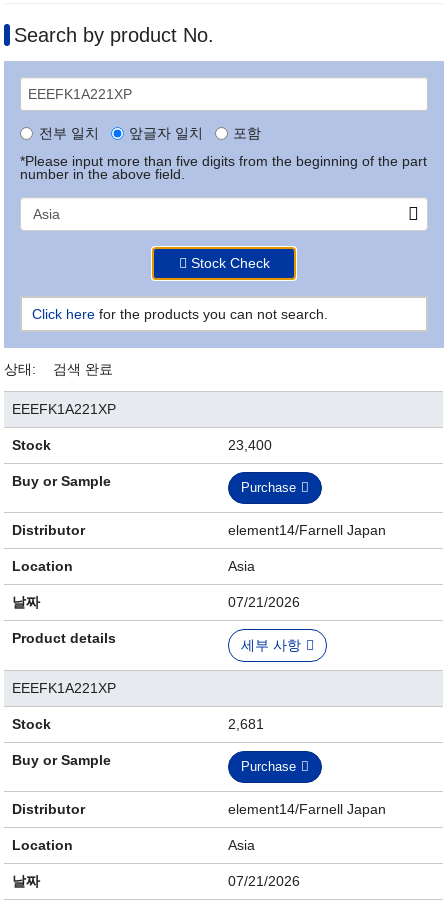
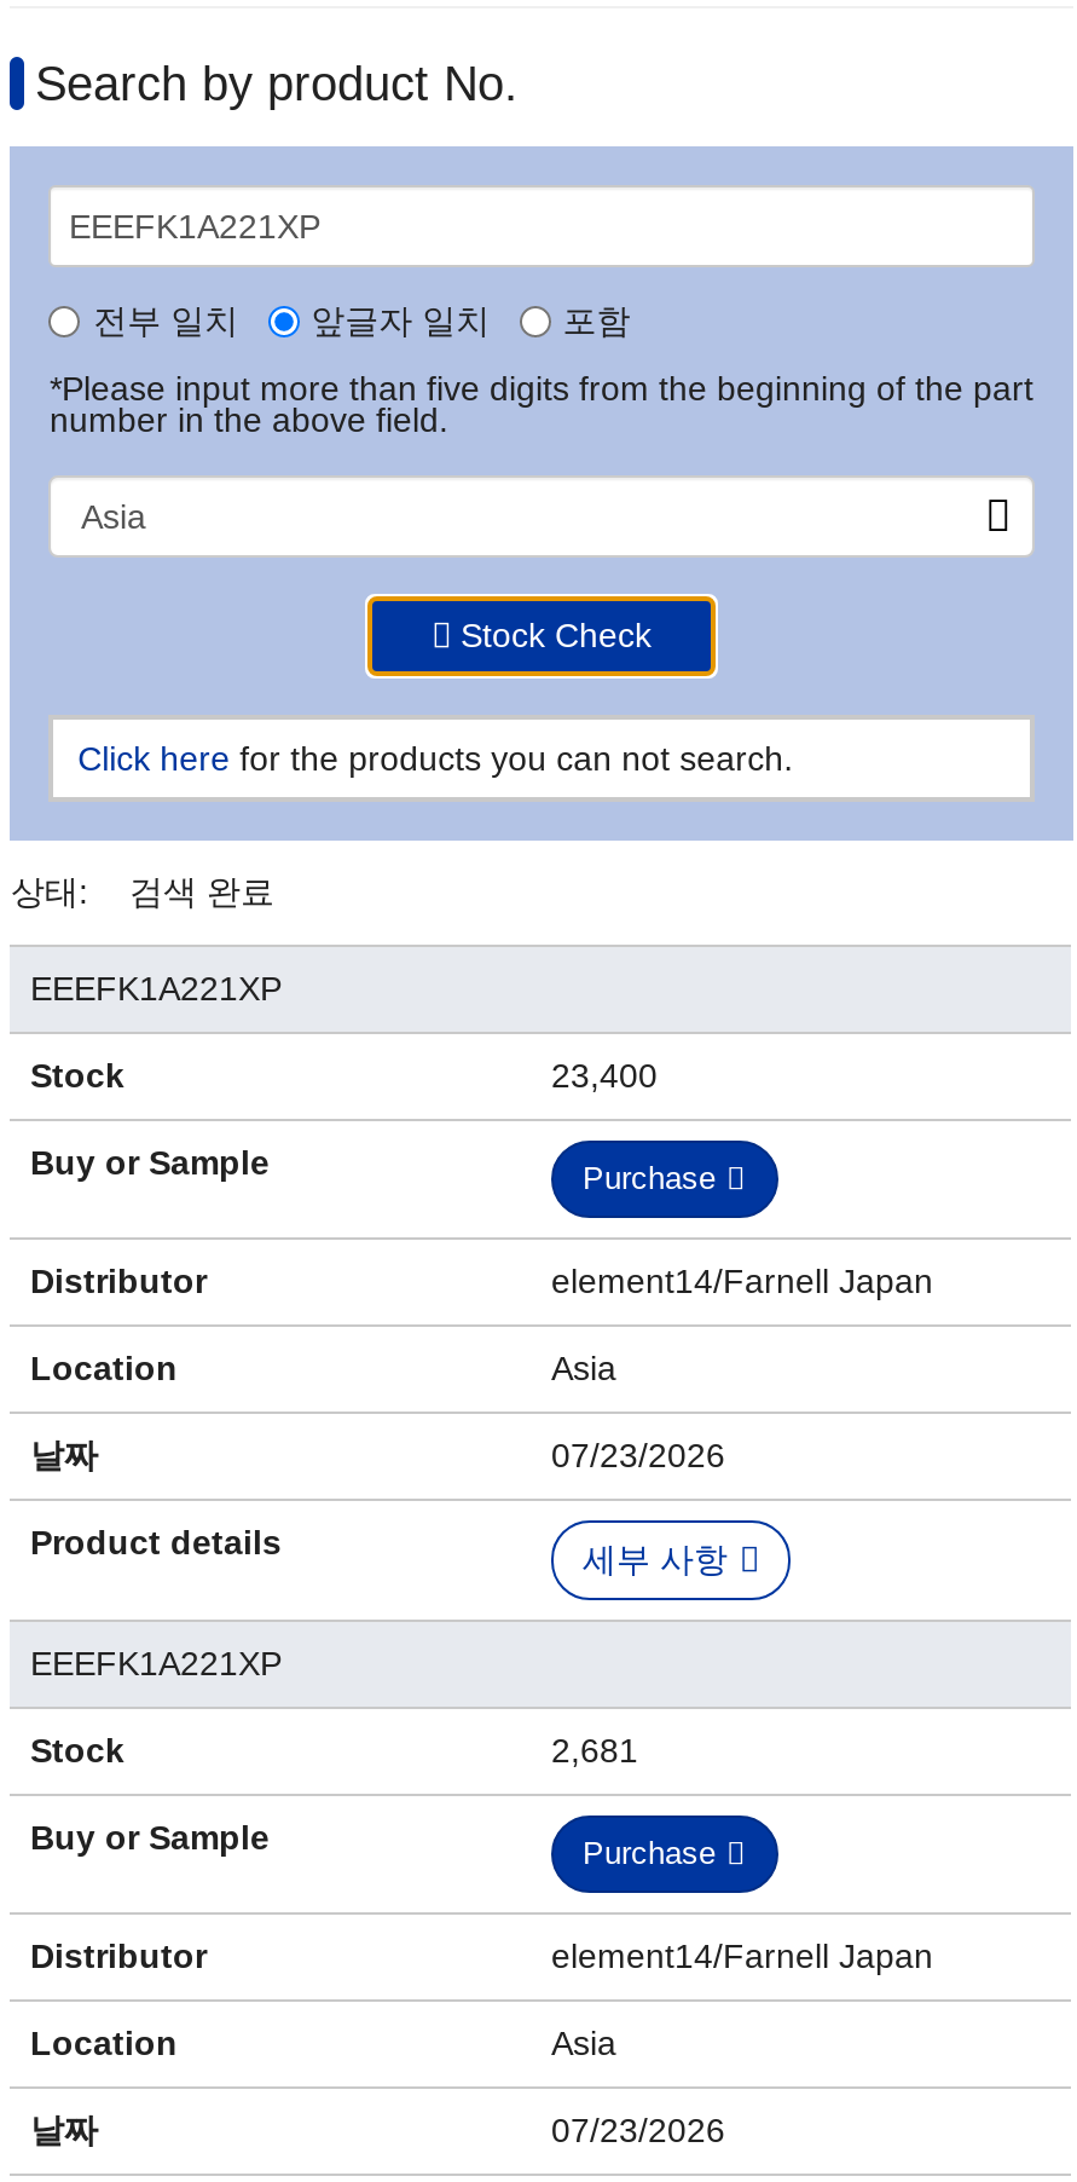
[228,594,300,610] 07/21/2026 -> [551,1436,725,1475] 07/23/2026
[228,873,300,889] 07/21/2026 -> [551,2111,725,2150] 07/23/2026

